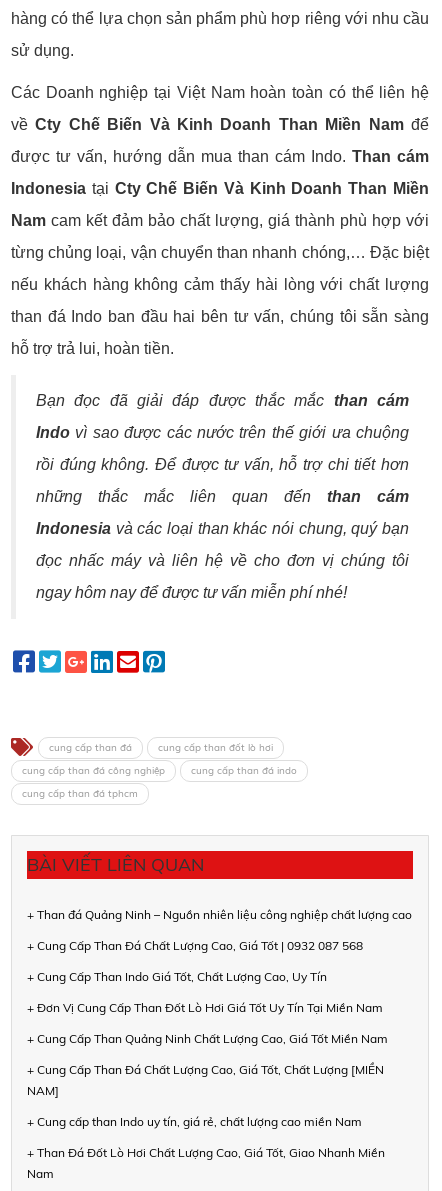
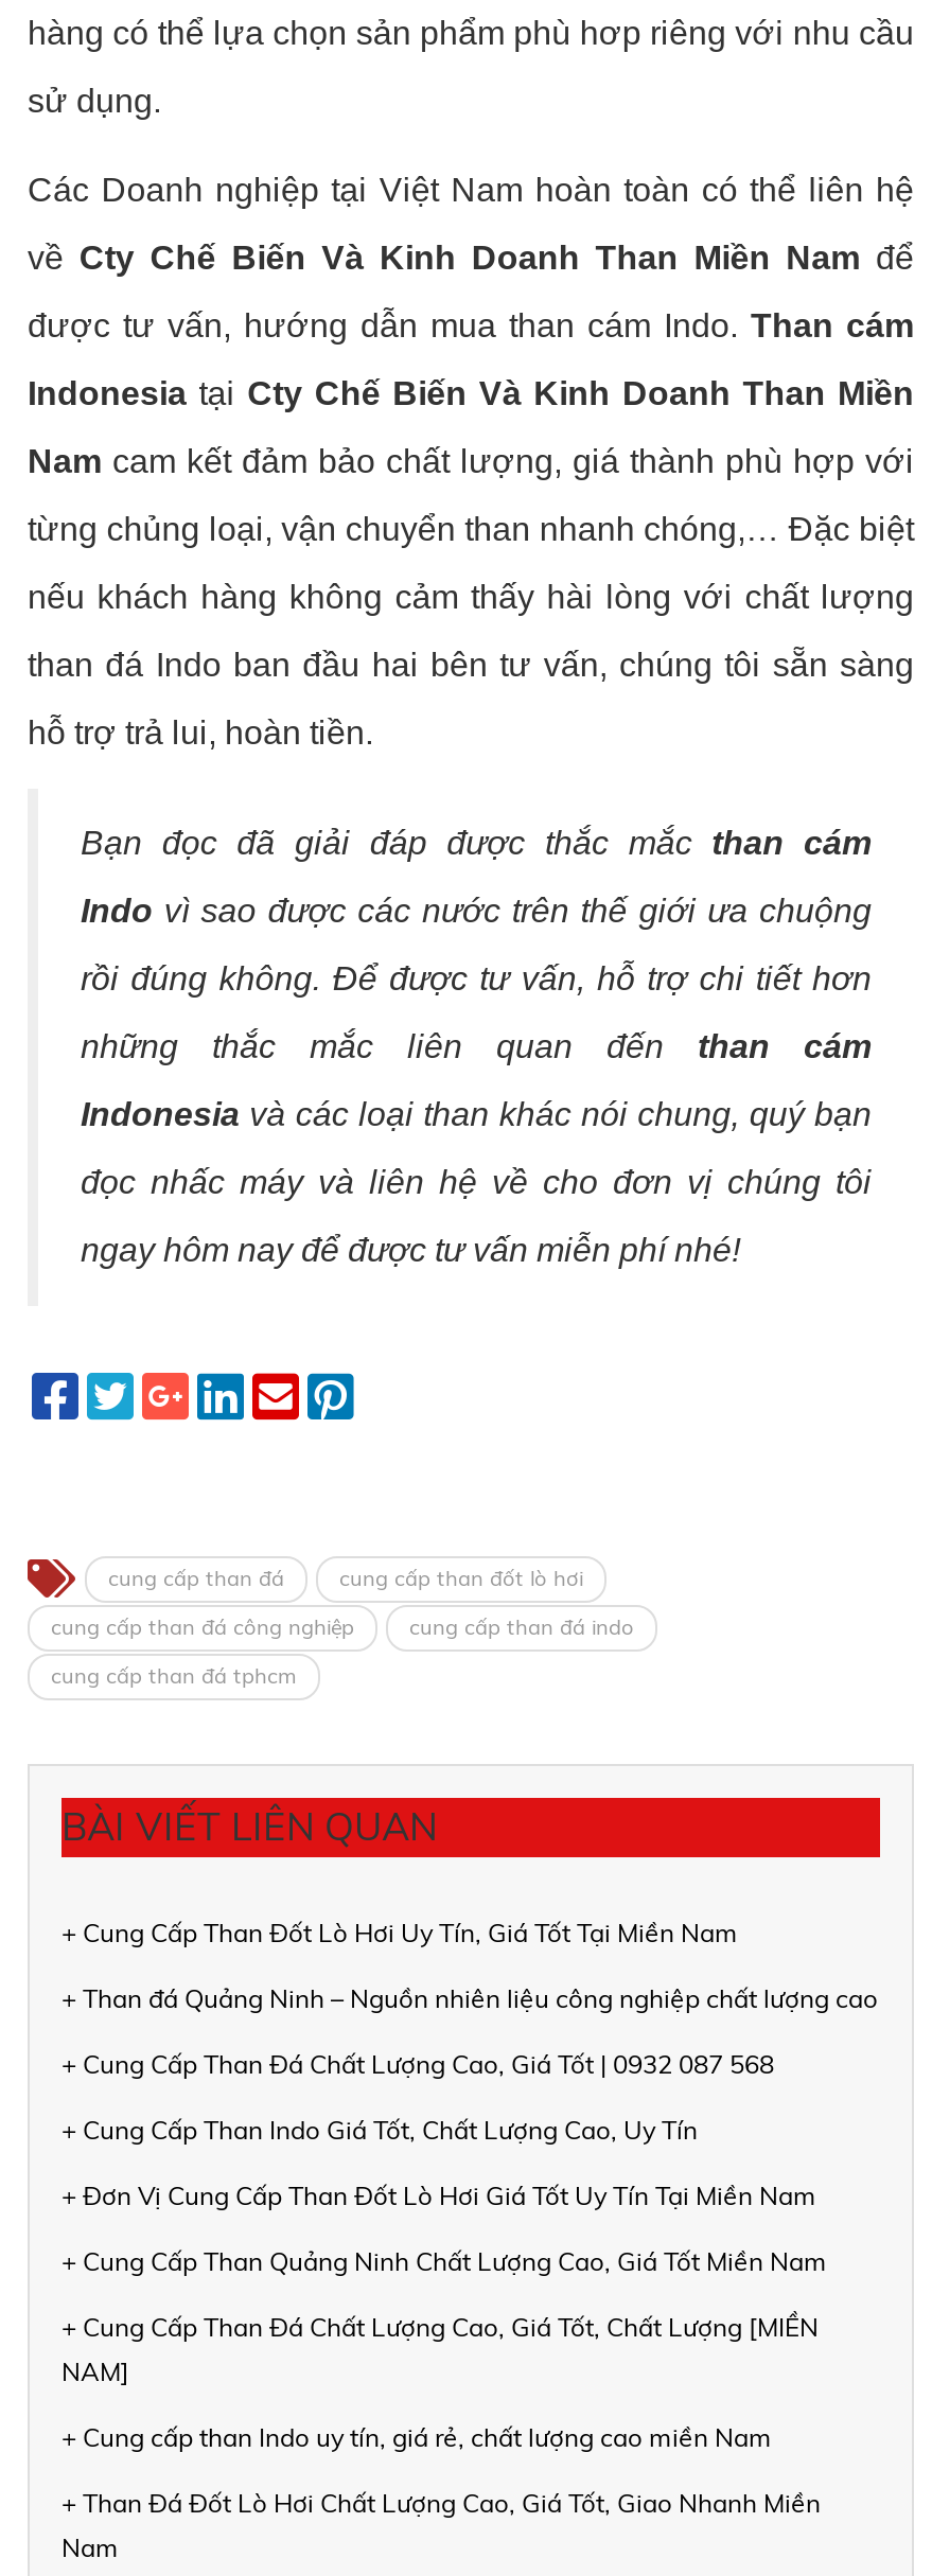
none -> [61,1917,738,1948] + Cung Cấp Than Đốt Lò Hơi Uy Tín, Giá Tốt Tại Miền Nam

